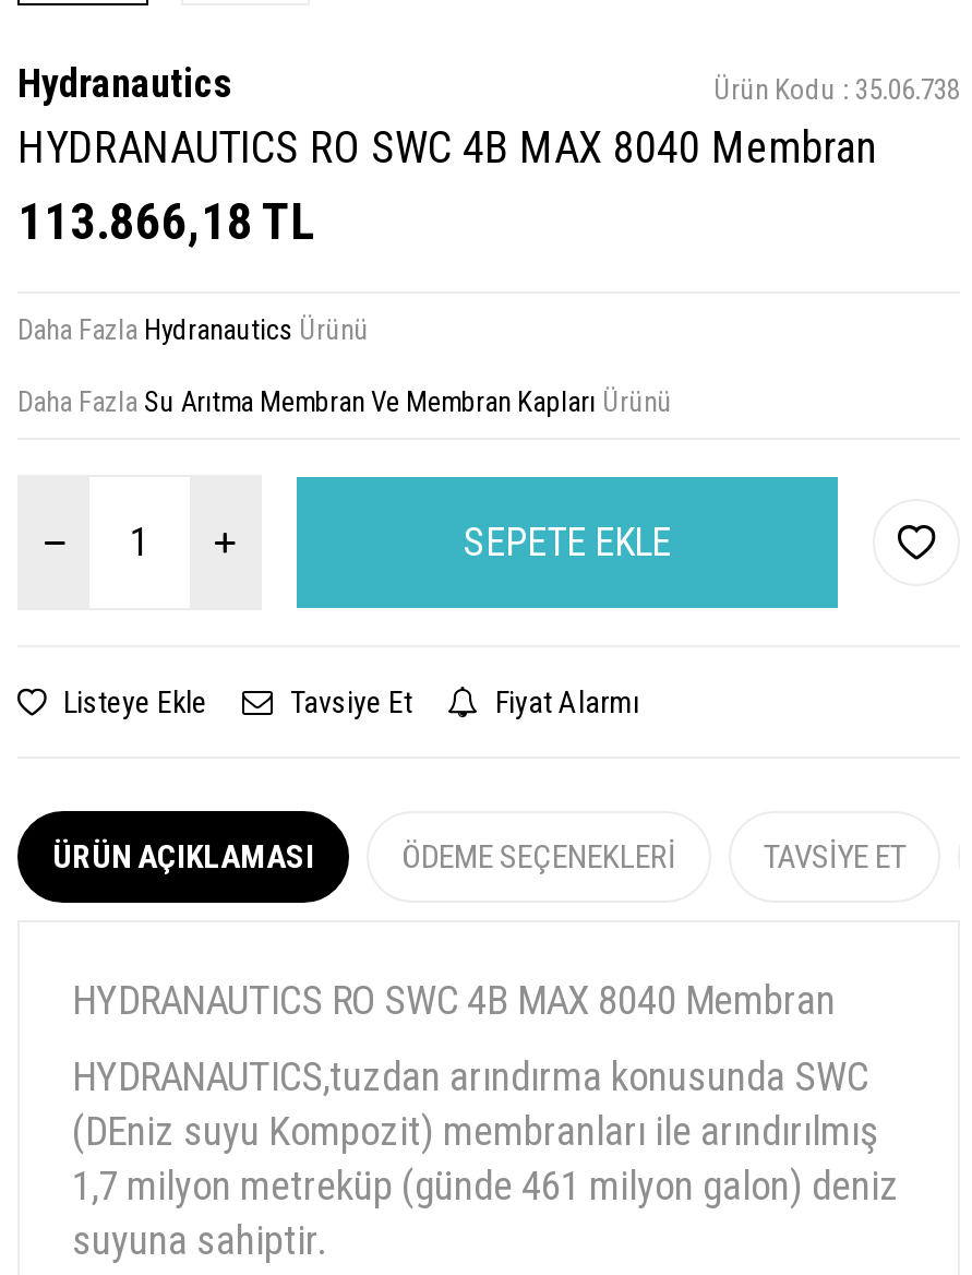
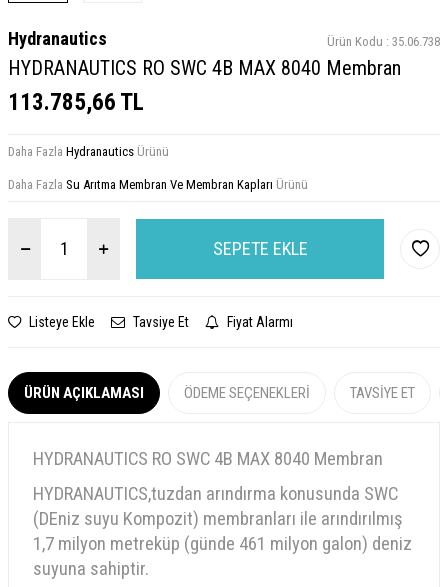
[17,193,314,252] 113.866,18 TL -> [8,89,144,116] 113.785,66 TL

